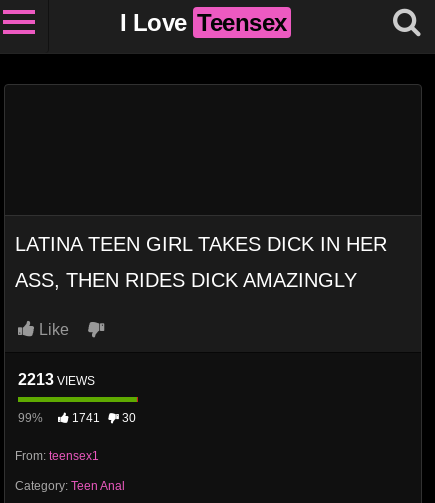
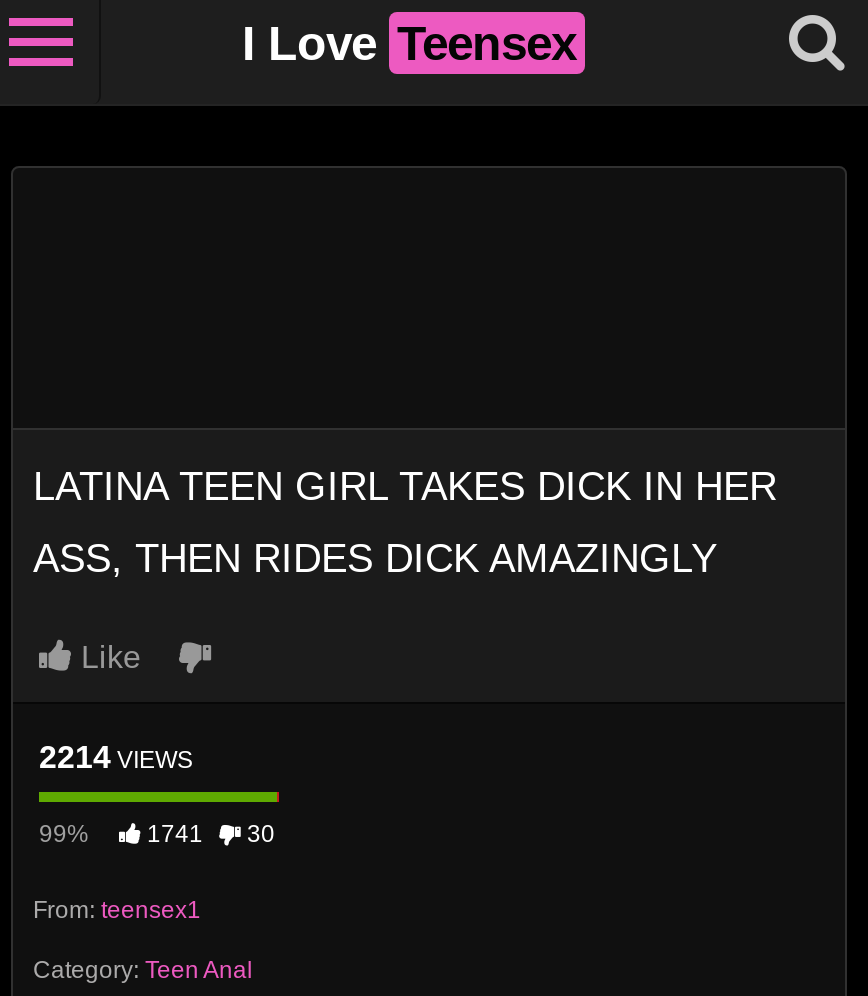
[18,371,95,388] 2213 VIEWS -> [39,740,193,774] 2214 VIEWS

